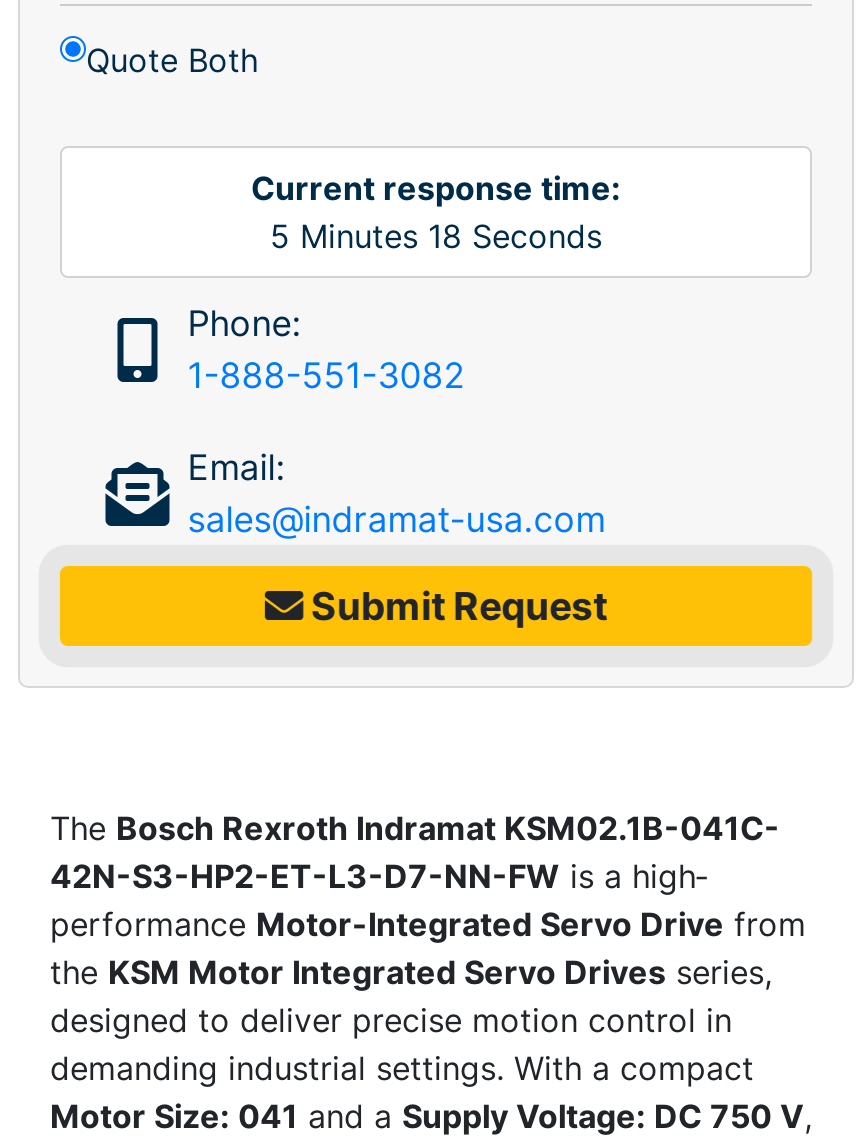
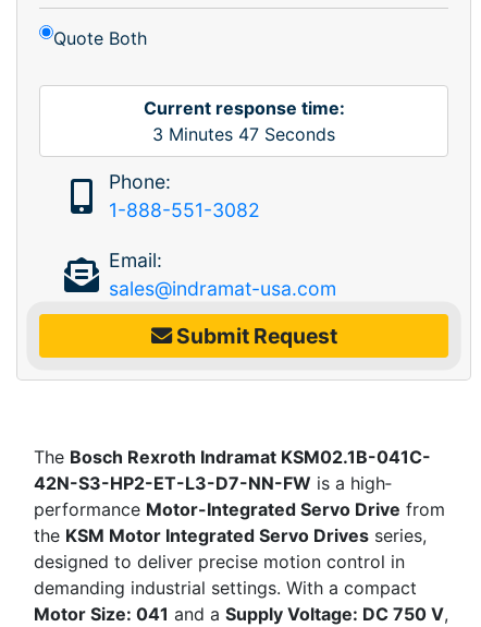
[270,216,602,256] 5 Minutes 18 Seconds -> [152,123,335,145] 3 Minutes 47 Seconds

